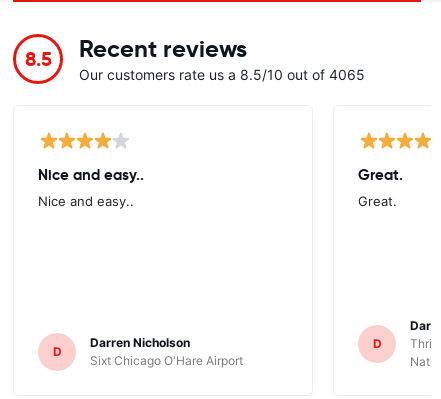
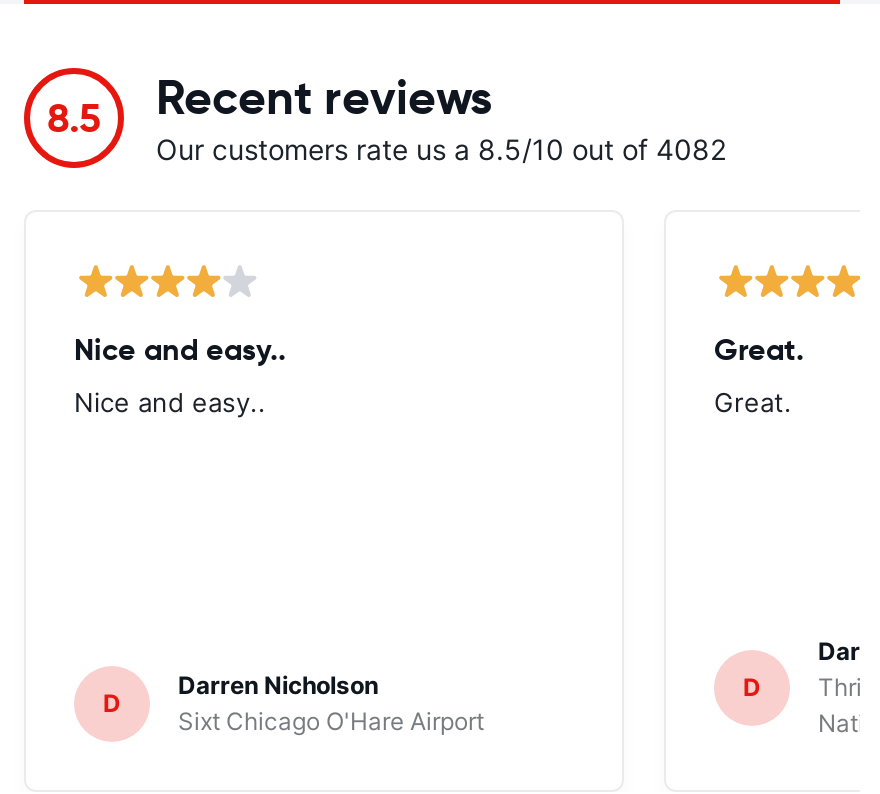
[79,66,365,83] Our customers rate us a 8.5/10 out of 4065 -> [156,132,726,166] Our customers rate us a 8.5/10 out of 4082

